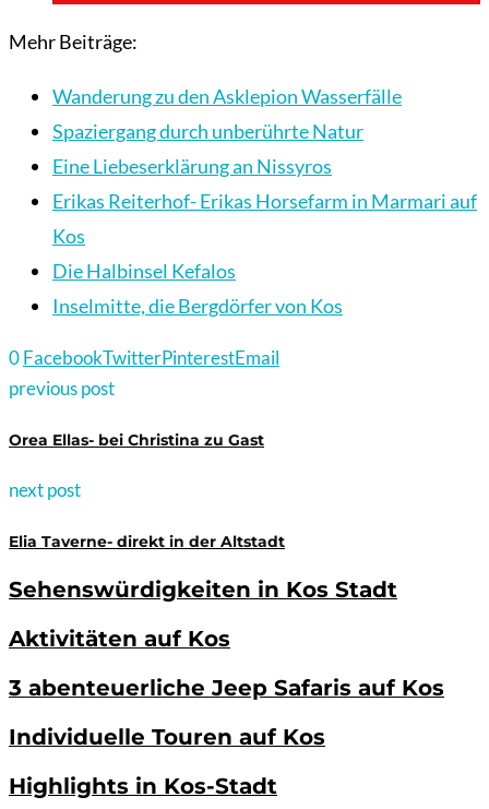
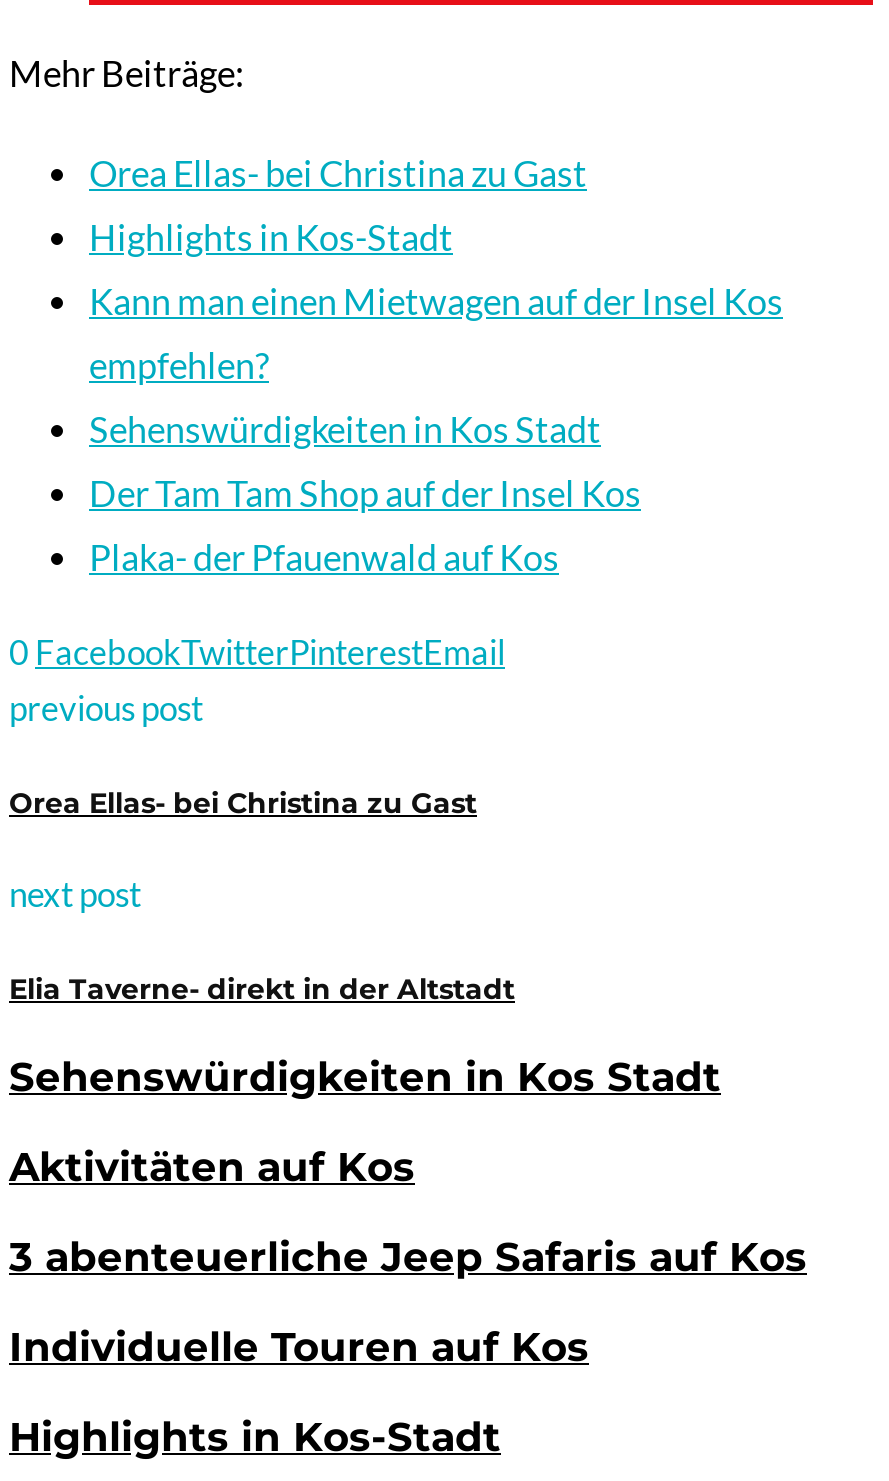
[52,84,402,108] Wanderung zu den Asklepion Wasserfälle -> [89,151,587,195] Orea Ellas- bei Christina zu Gast
[52,119,363,143] Spaziergang durch unberührte Natur -> [89,215,453,259] Highlights in Kos-Stadt
[52,154,332,178] Eine Liebeserklärung an Nissyros -> [89,279,783,323] Kann man einen Mietwagen auf der Insel Kos
[52,189,477,213] Erikas Reiterhof- Erikas Horsefarm in Marmari auf -> [89,343,269,387] empfehlen?
[52,224,85,248] Kos -> [89,407,601,451] Sehenswürdigkeiten in Kos Stadt
[52,259,236,283] Die Halbinsel Kefalos -> [89,471,641,515] Der Tam Tam Shop auf der Insel Kos
[52,294,343,318] Inselmitte, die Bergdörfer von Kos -> [89,535,559,579] Plaka- der Pfauenwald auf Kos

